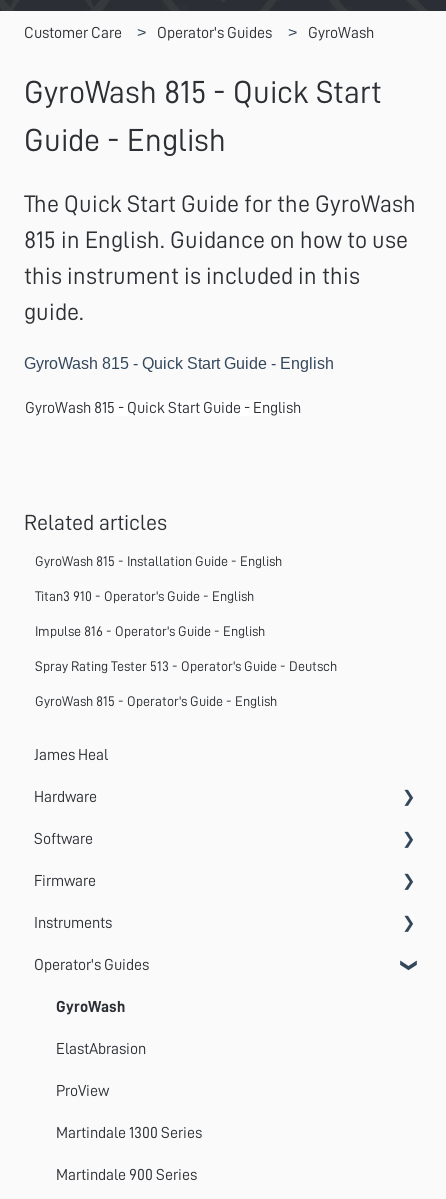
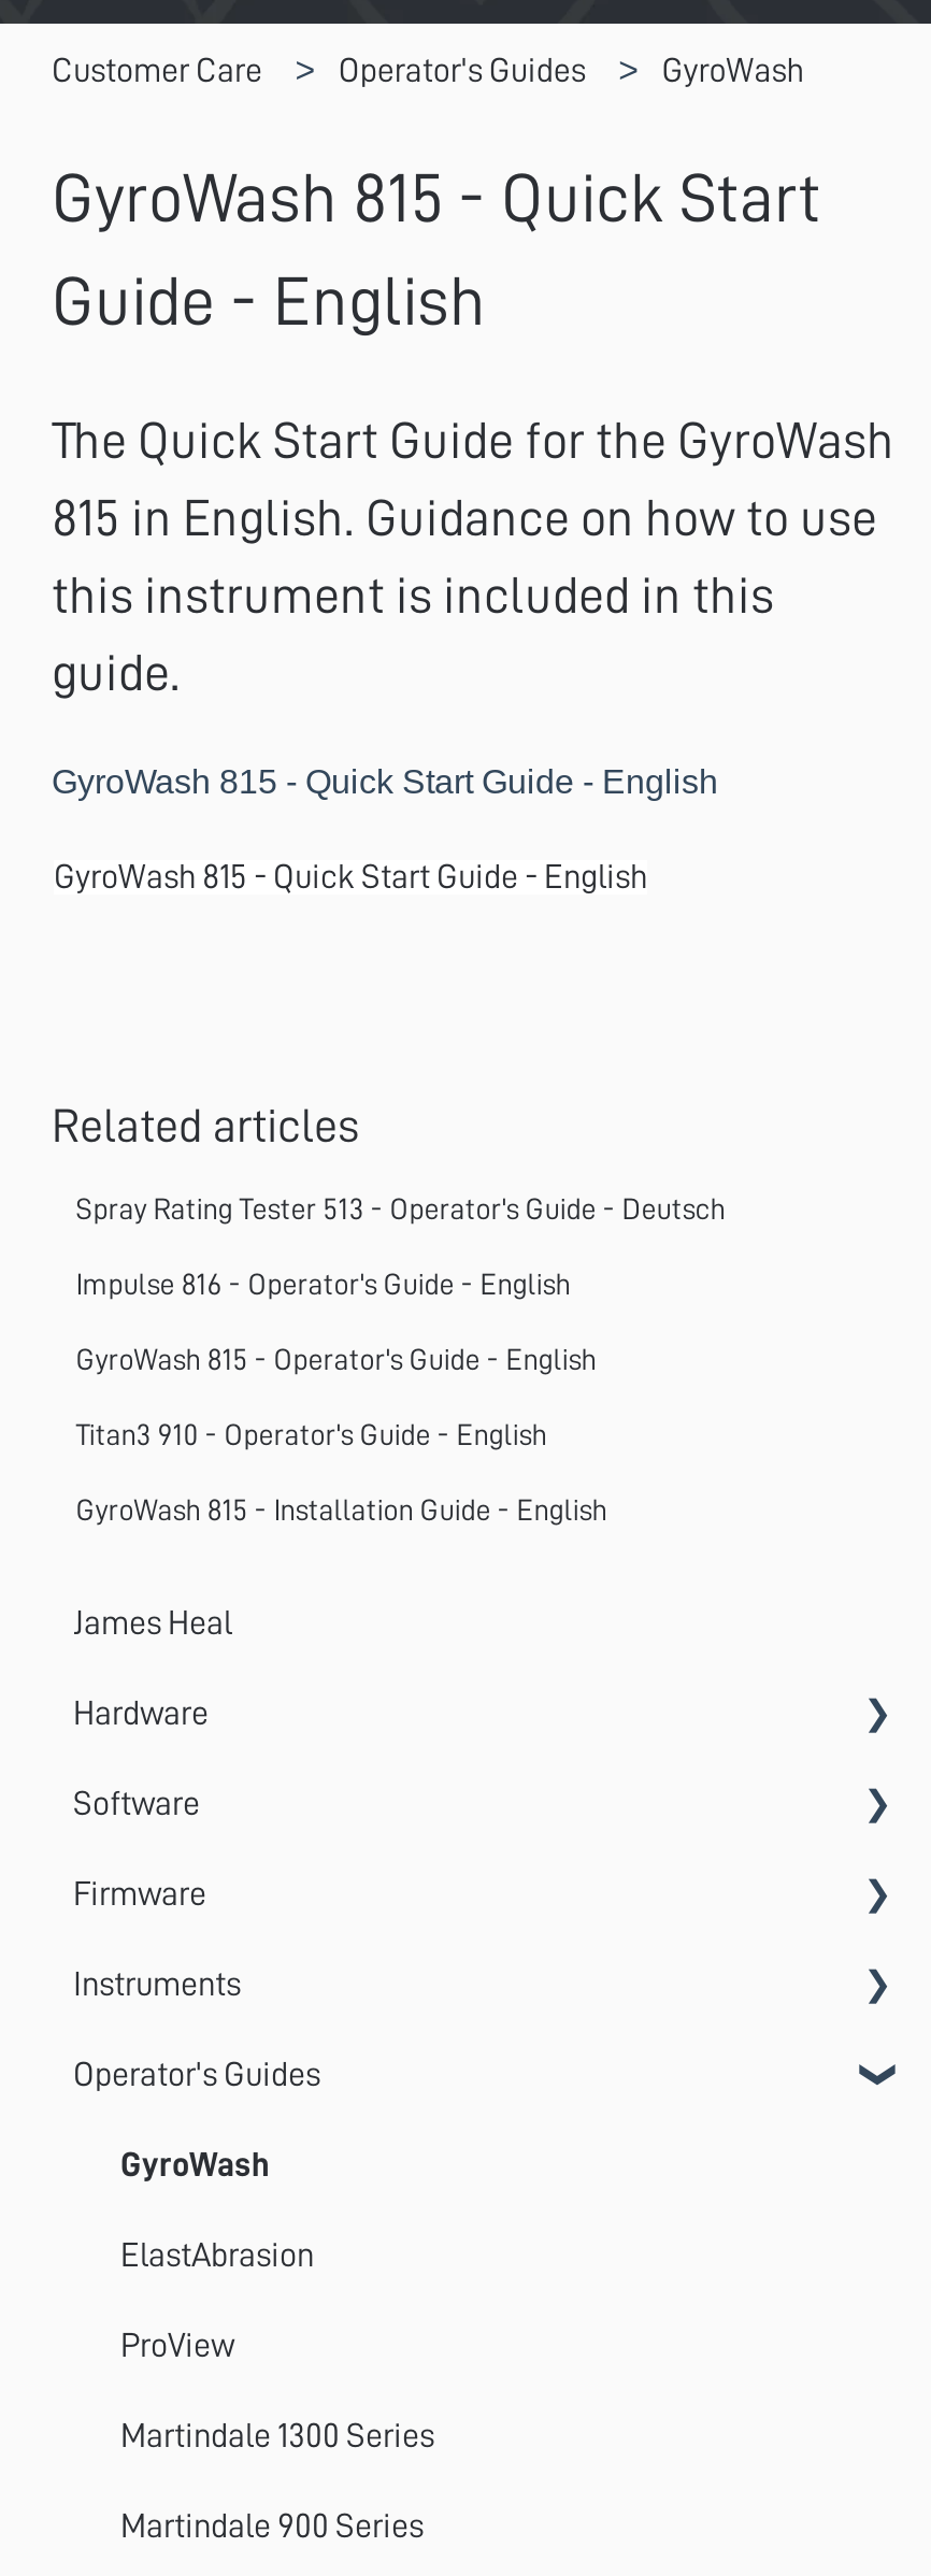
moved [35,554,282,568] -> [76,1493,607,1523]: GyroWash 815 - Installation Guide - English
moved [35,589,337,708] -> [76,1192,725,1448]: Titan3 910 - Operator's Guide - English | Impulse 816 - Operator's Guide - English | Spray Rating Tester 513 - Operator's Guide - Deutsch | GyroWash 815 - Operator's Guide - English

